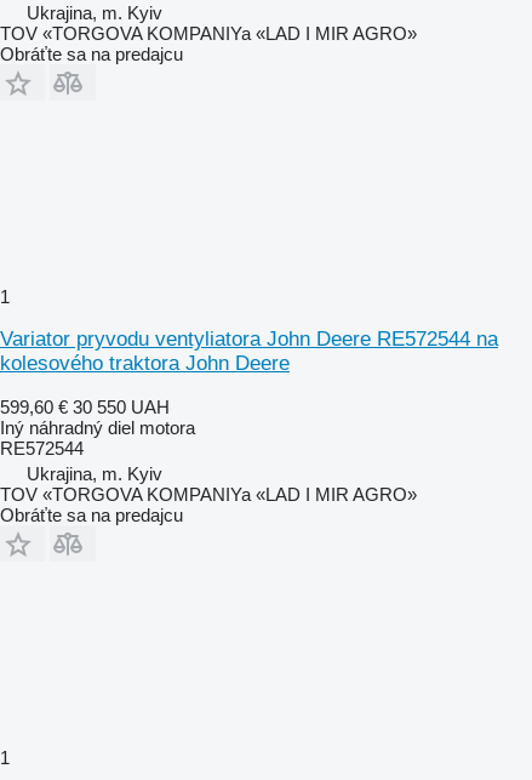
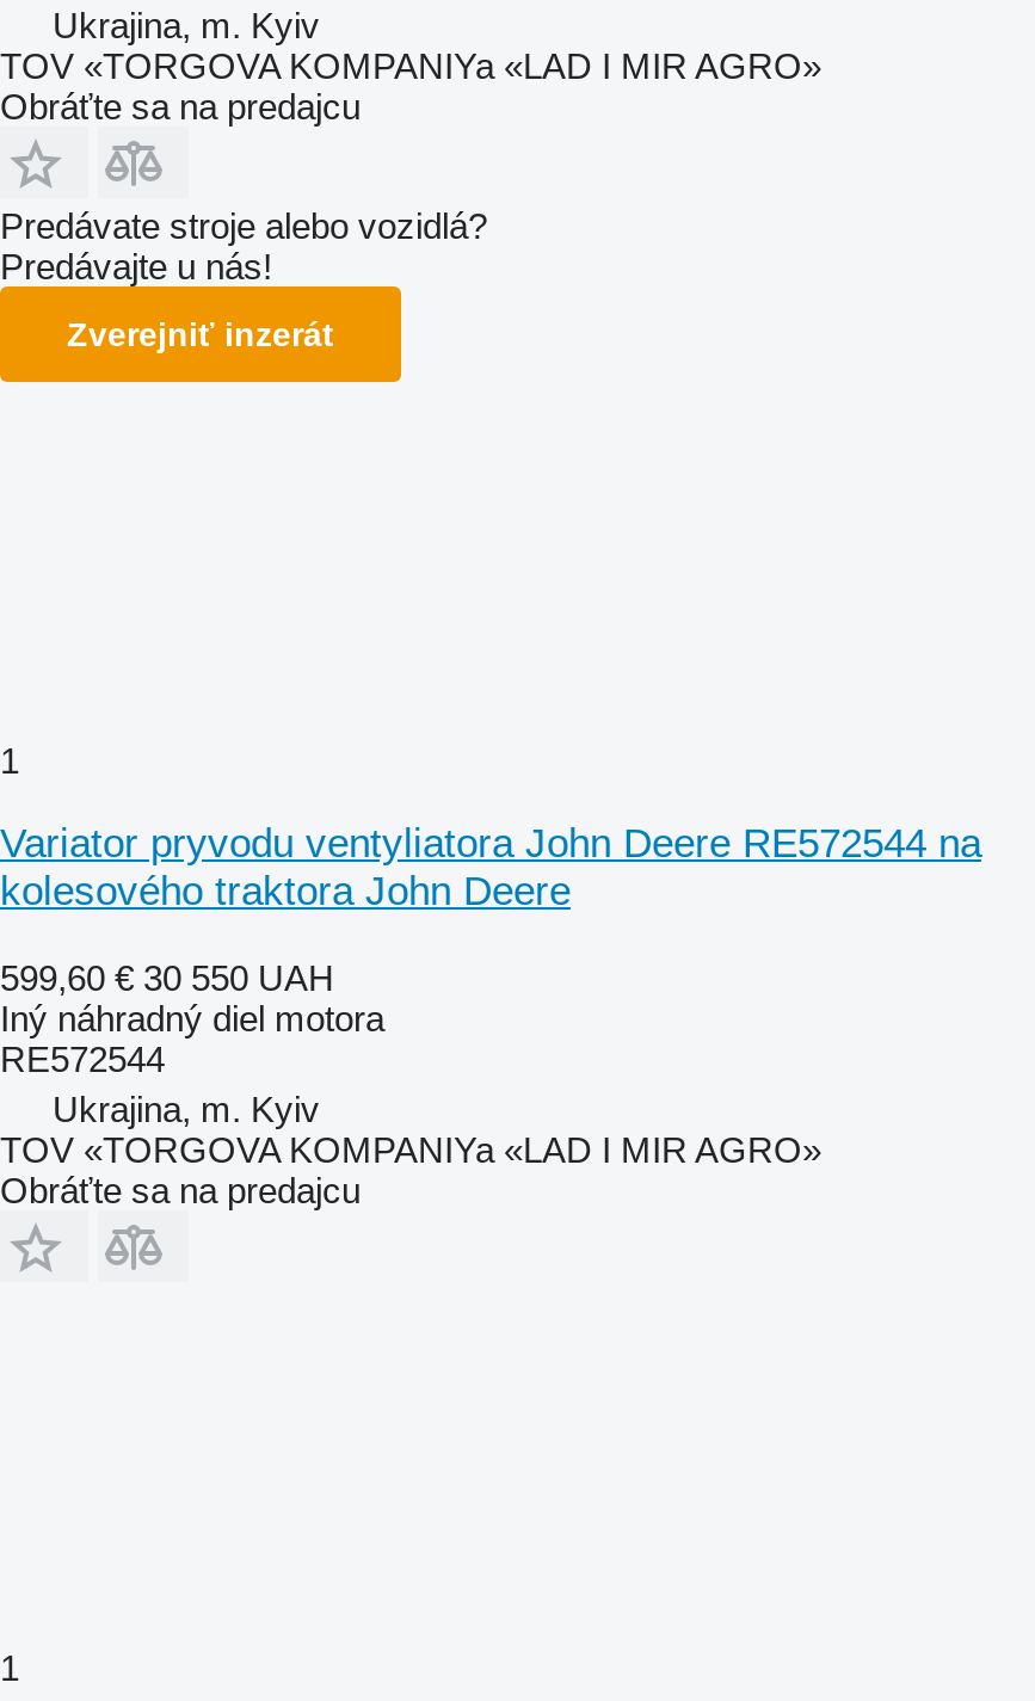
none -> [0,206,487,354] Predávate stroje alebo vozidlá? | Predávajte u nás! | Zverejniť inzerát

